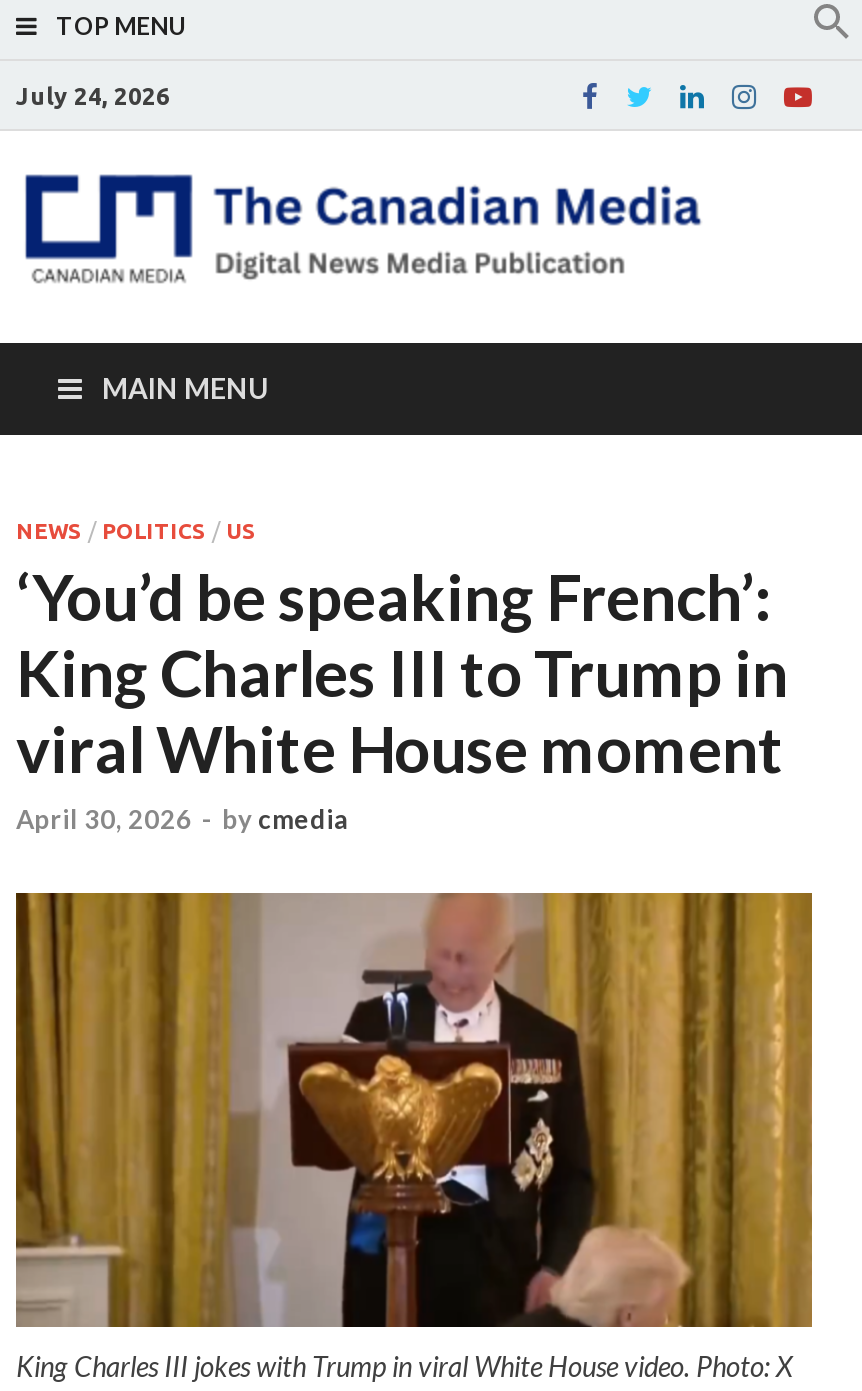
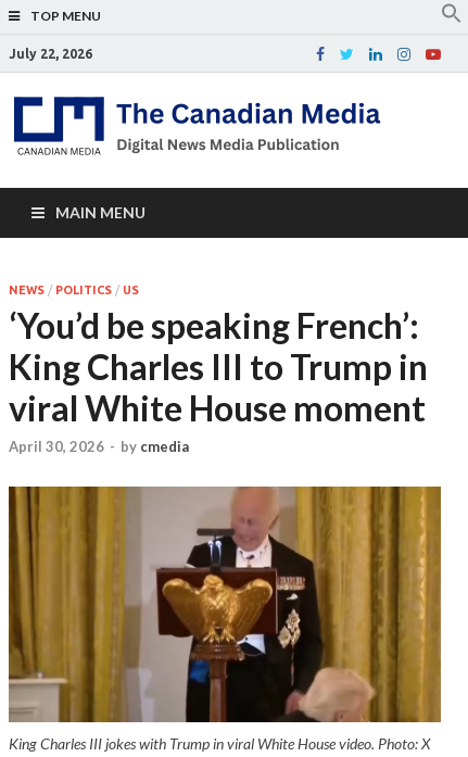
[16,82,170,108] July 24, 2026 -> [9,46,92,60] July 22, 2026

